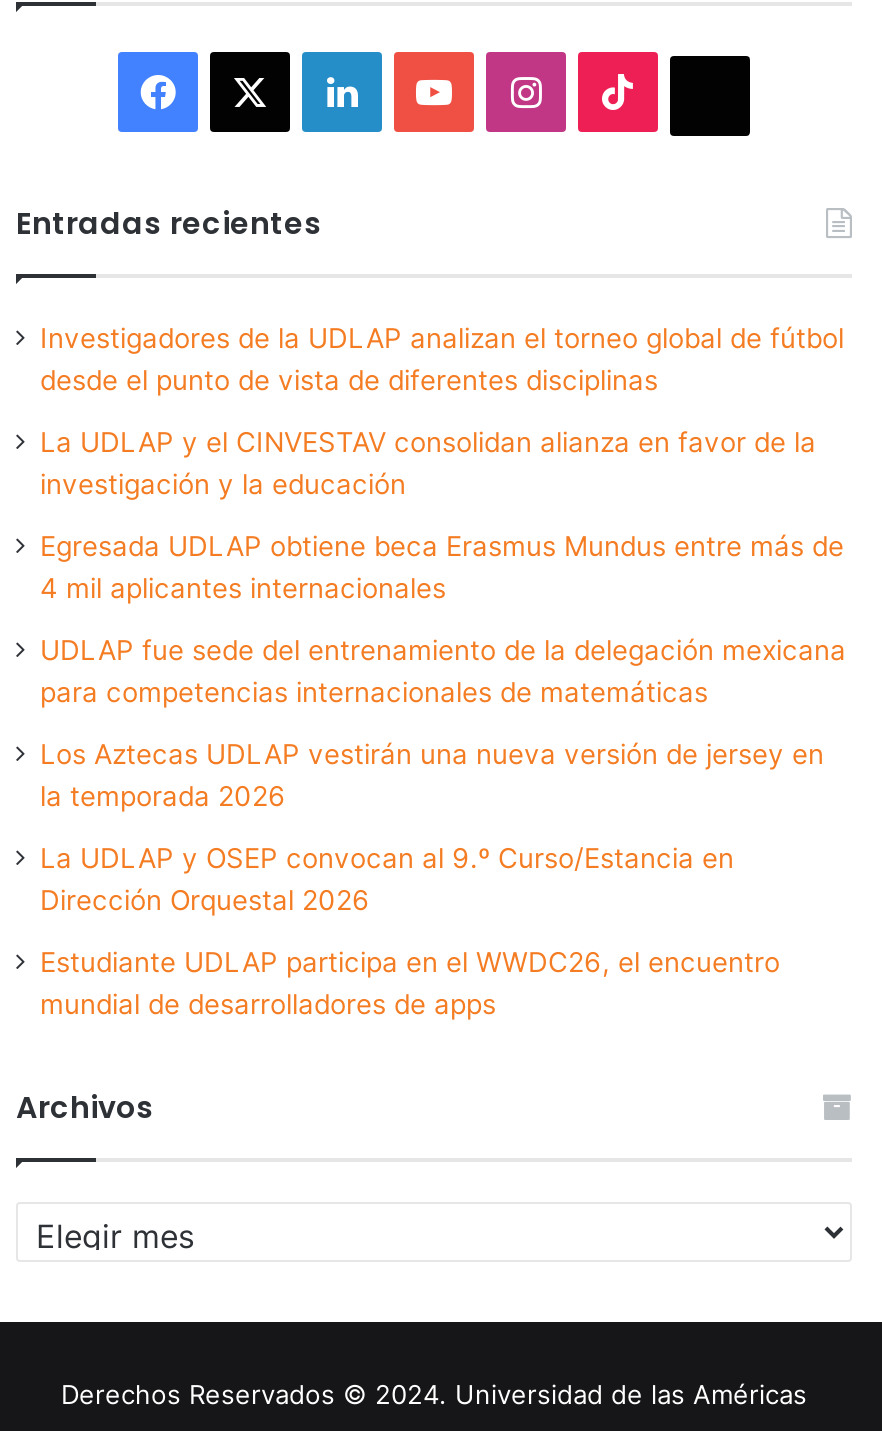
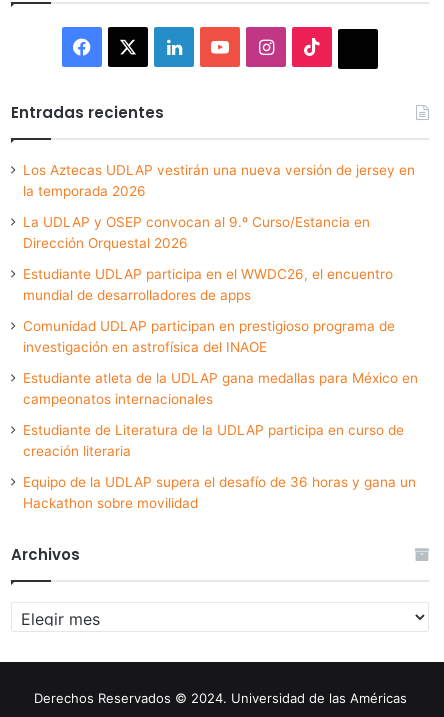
[40,322,846,708] Investigadores de la UDLAP analizan el torneo global de fútbol | desde el punto de vista de diferentes disciplinas | La UDLAP y el CINVESTAV consolidan alianza en favor de la | investigación y la educación | Egresada UDLAP obtiene beca Erasmus Mundus entre más de | 4 mil aplicantes internacionales | UDLAP fue sede del entrenamiento de la delegación mexicana | para competencias internacionales de matemáticas -> none
moved [40,738,824,1020] -> [23,162,415,303]: Los Aztecas UDLAP vestirán una nueva versión de jersey en | la temporada 2026 | La UDLAP y OSEP convocan al 9.º Curso/Estancia en | Dirección Orquestal 2026 | Estudiante UDLAP participa en el WWDC26, el encuentro | mundial de desarrolladores de apps
none -> [23,318,418,511] Comunidad UDLAP participan en prestigioso programa de | investigación en astrofísica del INAOE | Estudiante atleta de la UDLAP gana medallas para México en | campeonatos internacionales | Estudiante de Literatura de la UDLAP participa en curso de | creación literaria | Equipo de la UDLAP supera el desafío de 36 horas y gana un | Hackathon sobre movilidad

